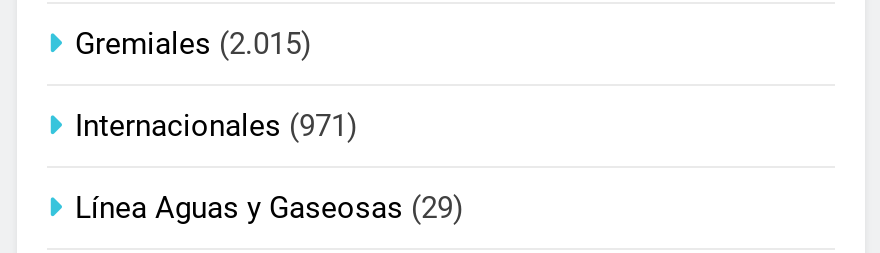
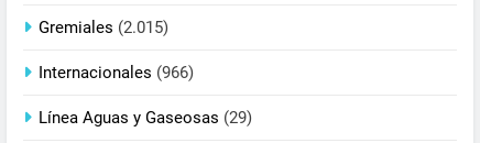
[75,107,357,143] Internacionales (971) -> [39,63,194,83] Internacionales (966)

